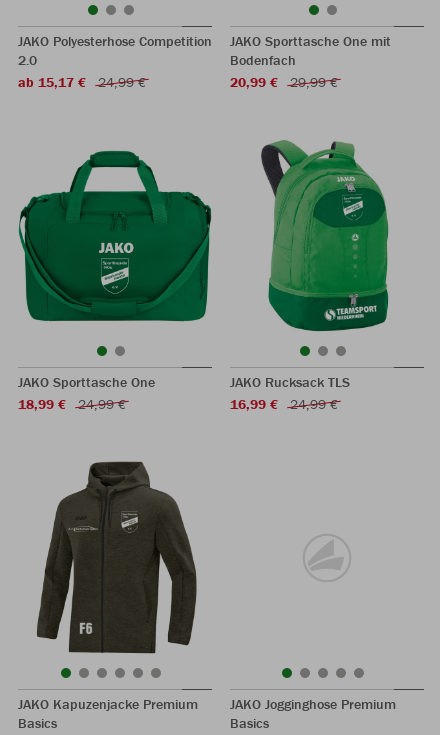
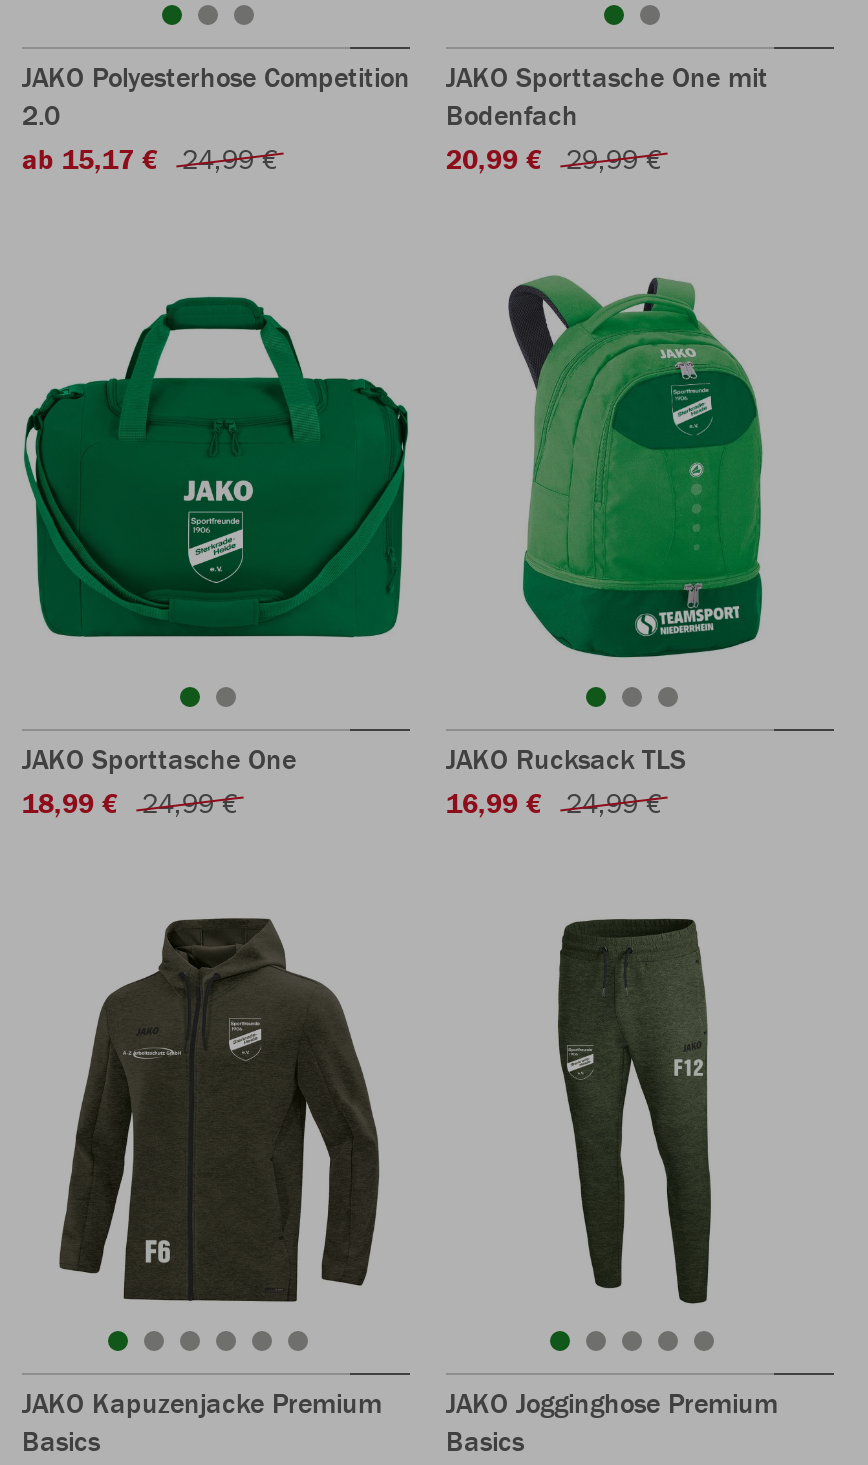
none -> [556,917,714,1305] [image]

